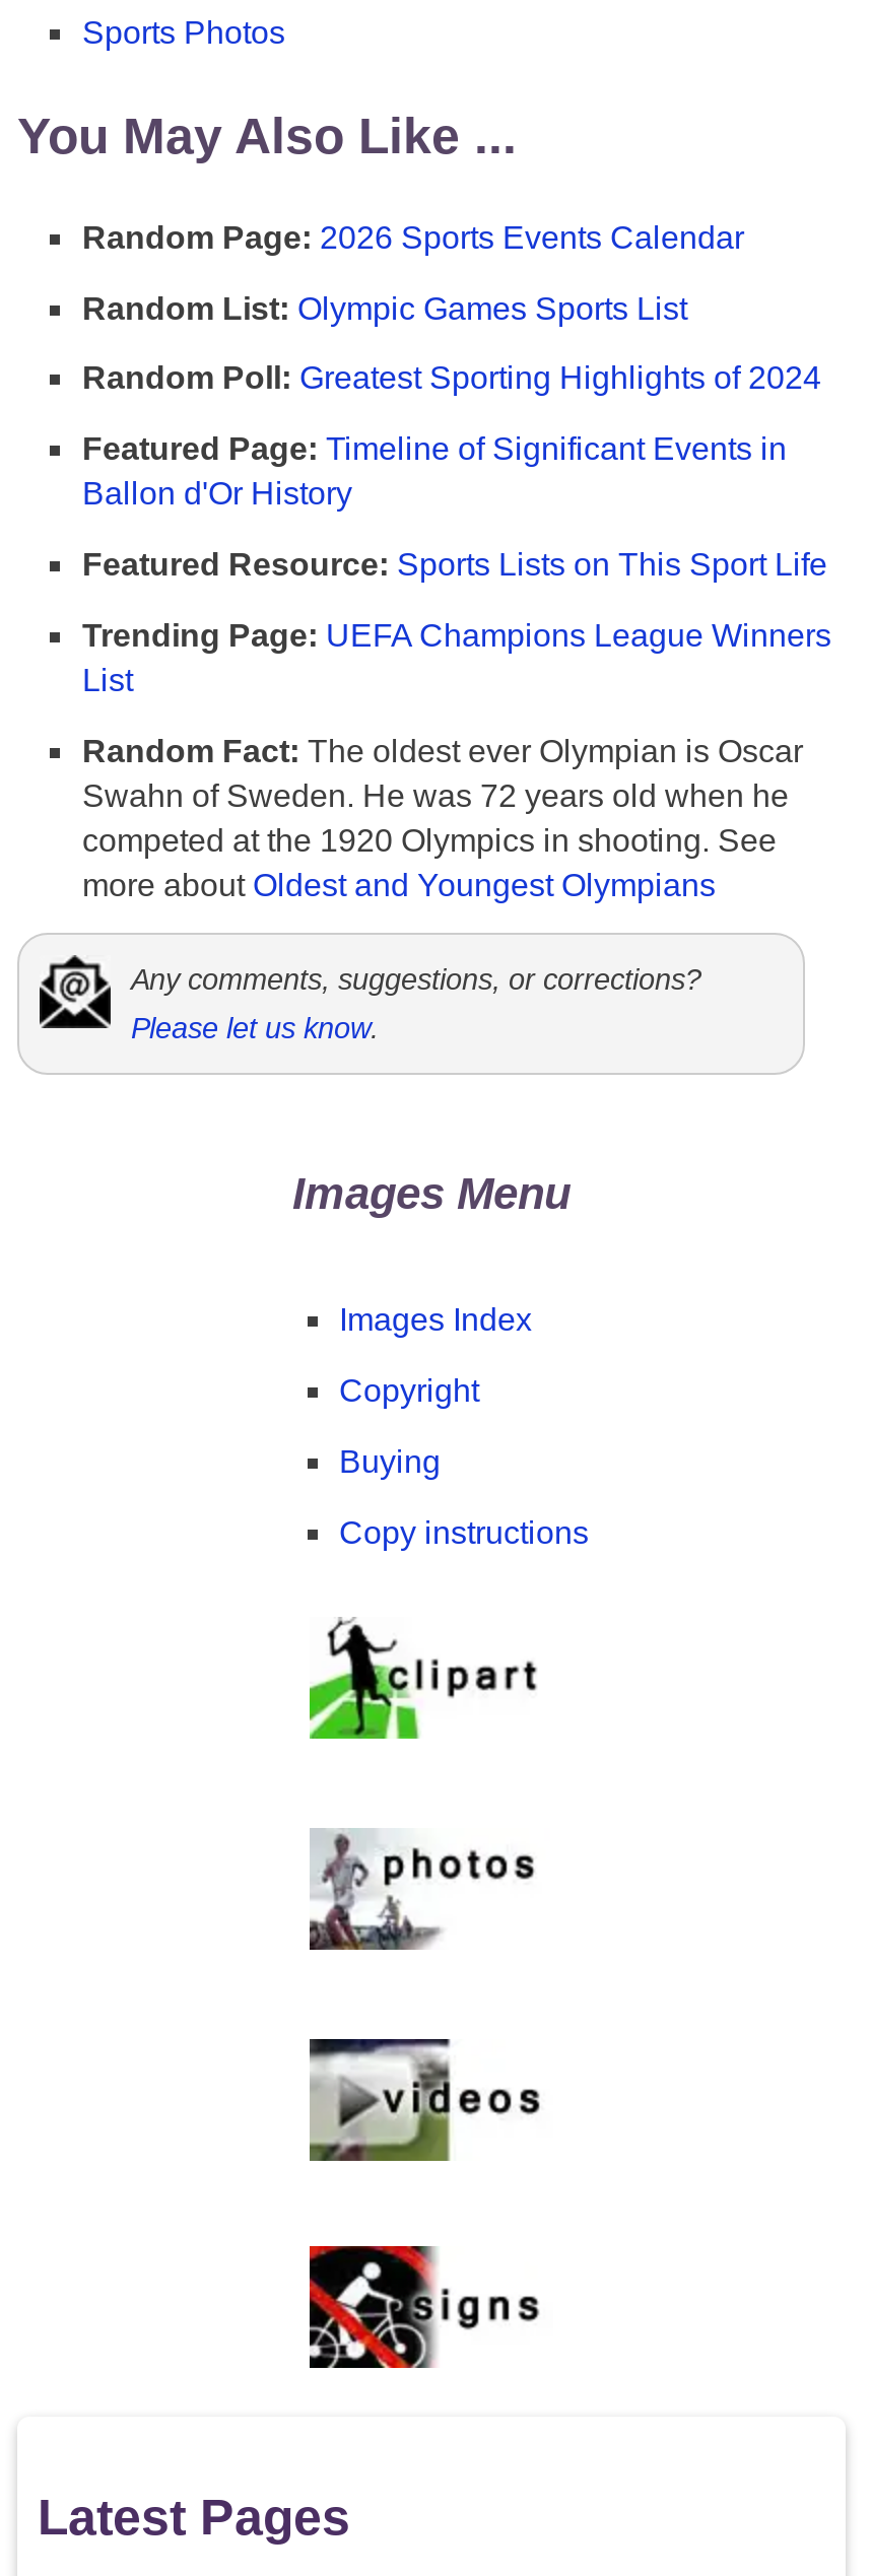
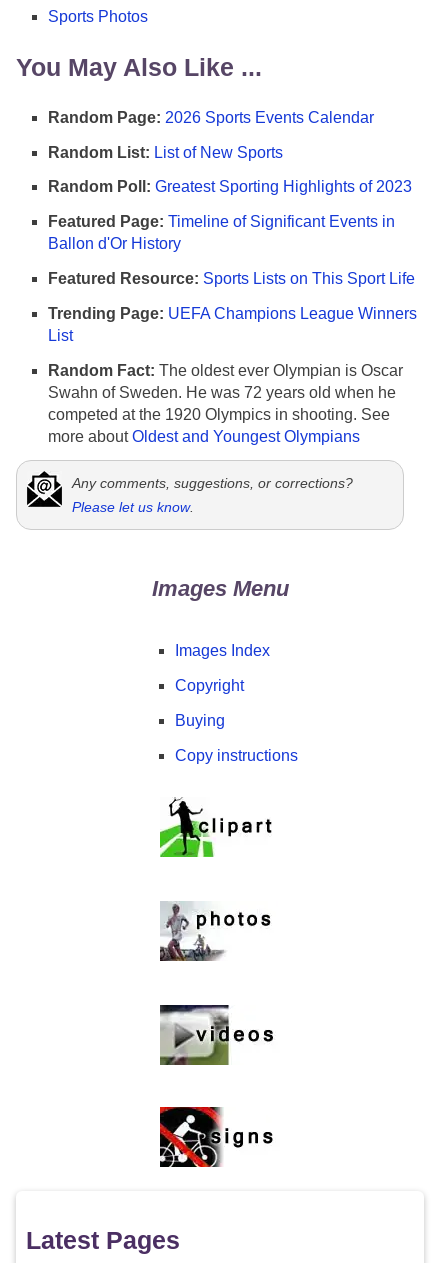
[82,290,687,325] Random List: Olympic Games Sports List -> [48,144,283,161] Random List: List of New Sports
[82,361,821,396] Random Poll: Greatest Sporting Highlights of 2024 -> [48,178,412,195] Random Poll: Greatest Sporting Highlights of 2023

